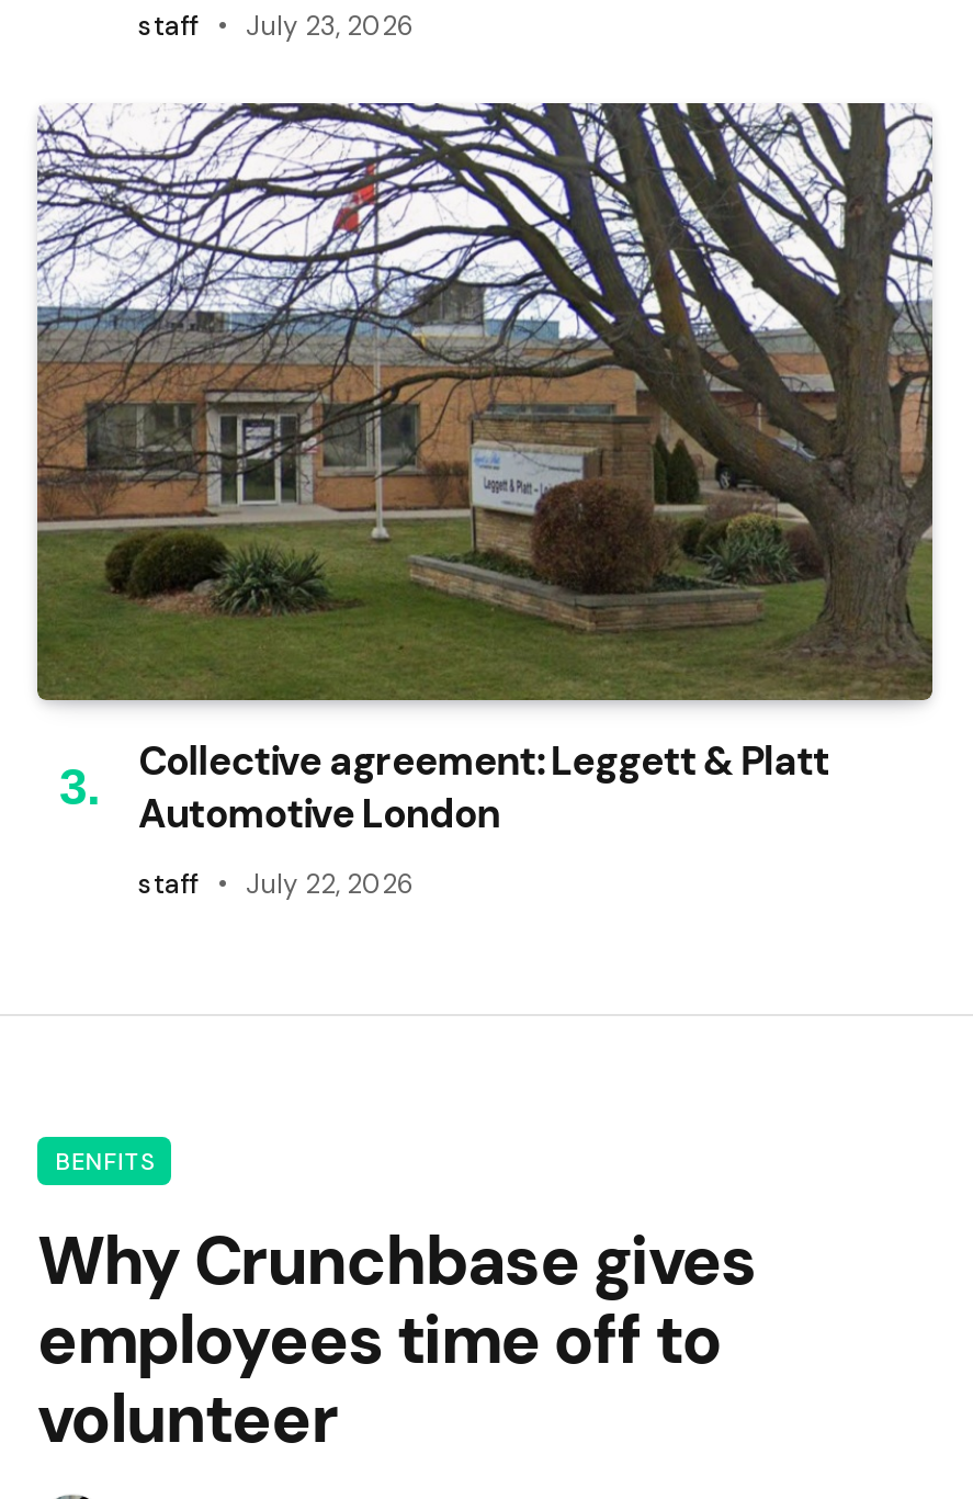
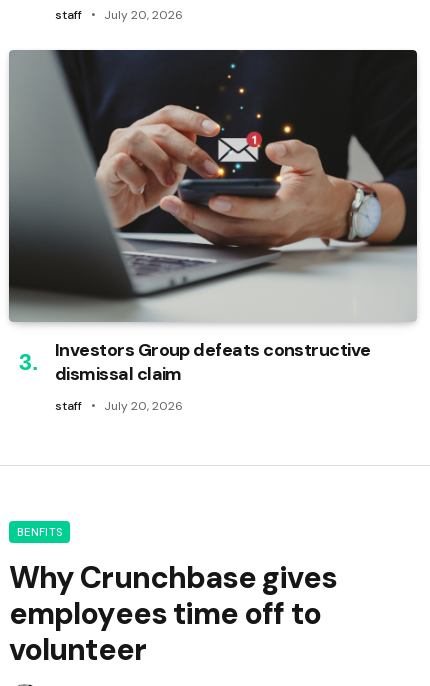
[138,9,415,45] staff July 23, 2026 -> [55,7,183,23] staff July 20, 2026
[37,101,935,841] [image] | Collective agreement: Leggett & Platt | Automotive London -> [9,49,418,386] [image] | Investors Group defeats constructive | dismissal claim
[138,868,415,903] staff July 22, 2026 -> [55,398,183,414] staff July 20, 2026

